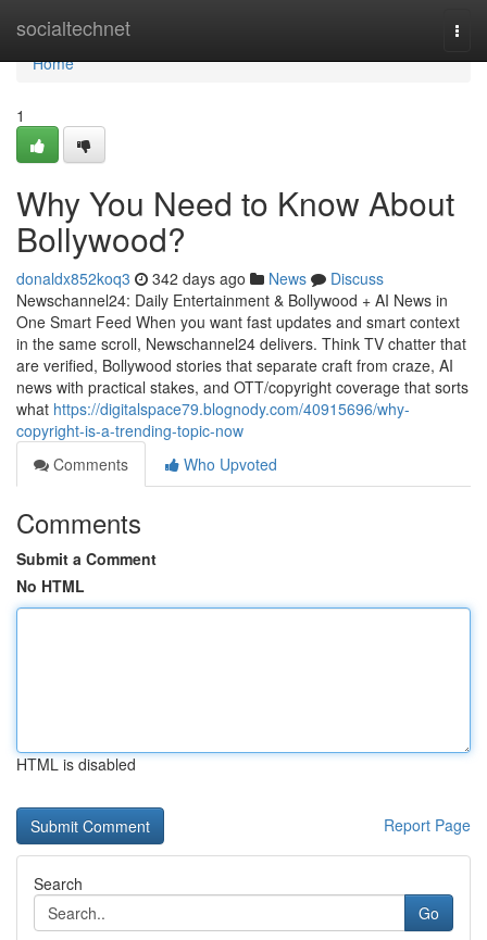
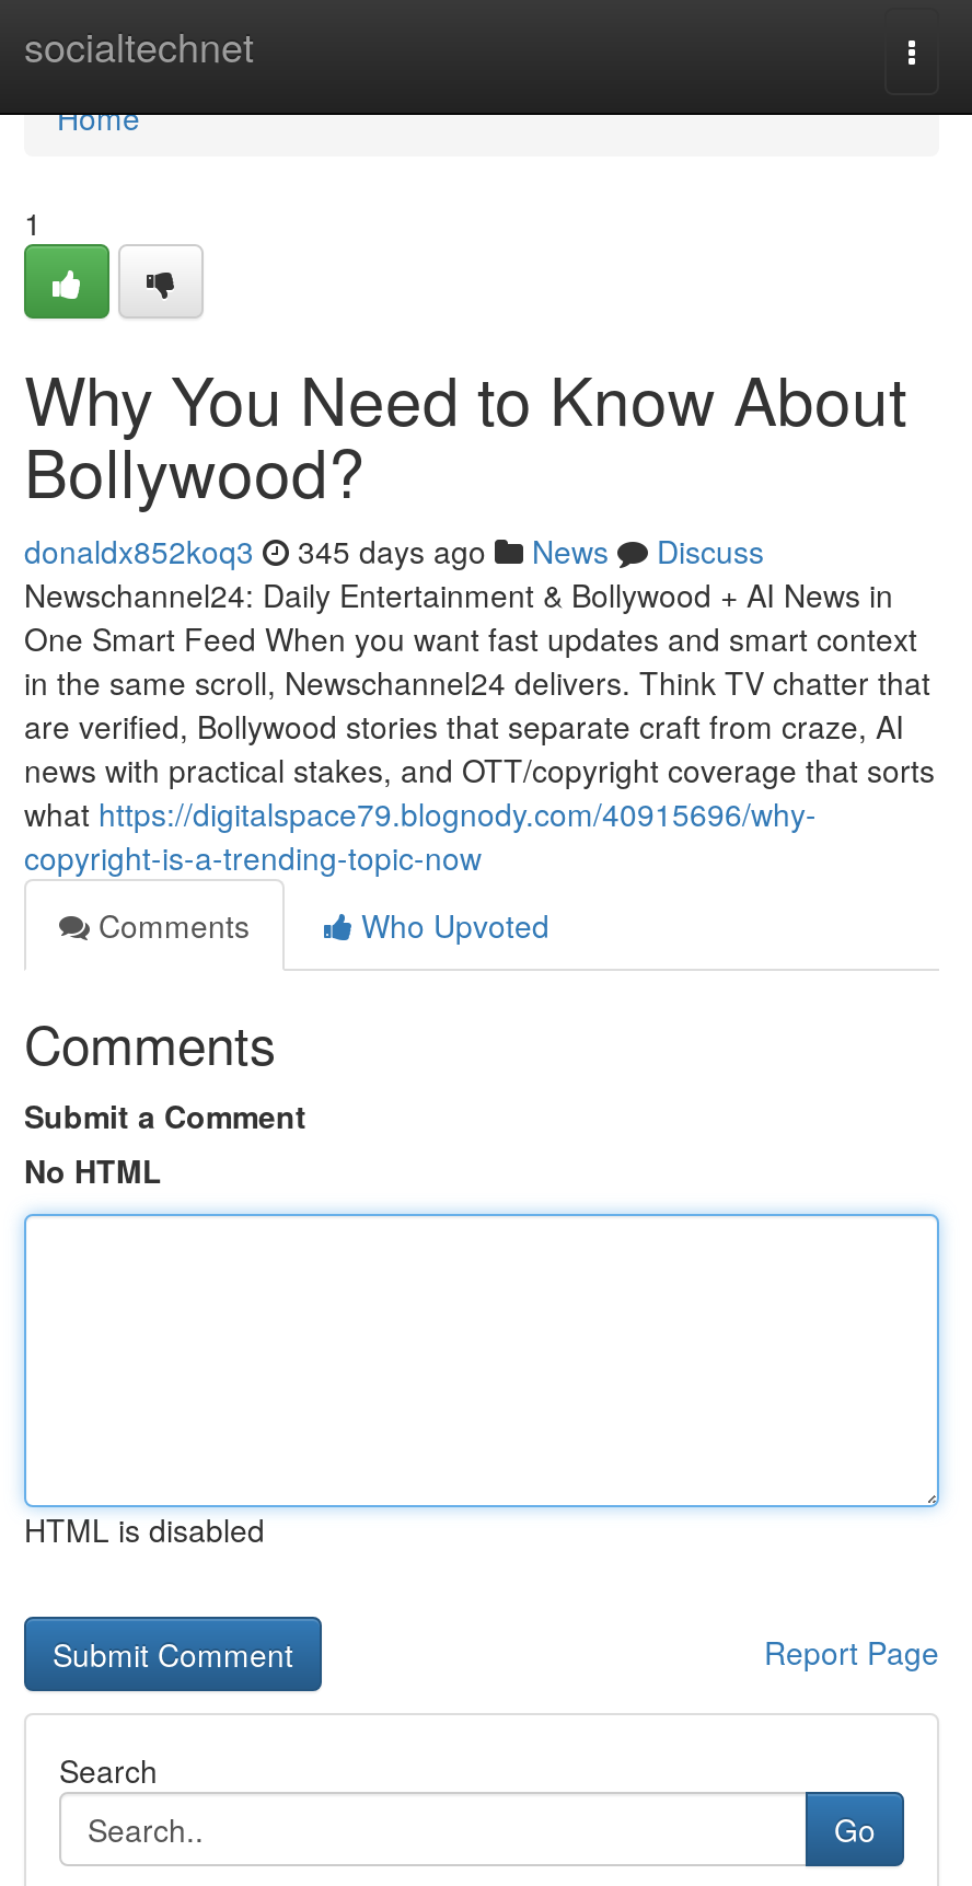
[16,267,384,289] donaldx852koq3 342 days ago News Discuss -> [24,529,764,572] donaldx852koq3 345 days ago News Discuss

